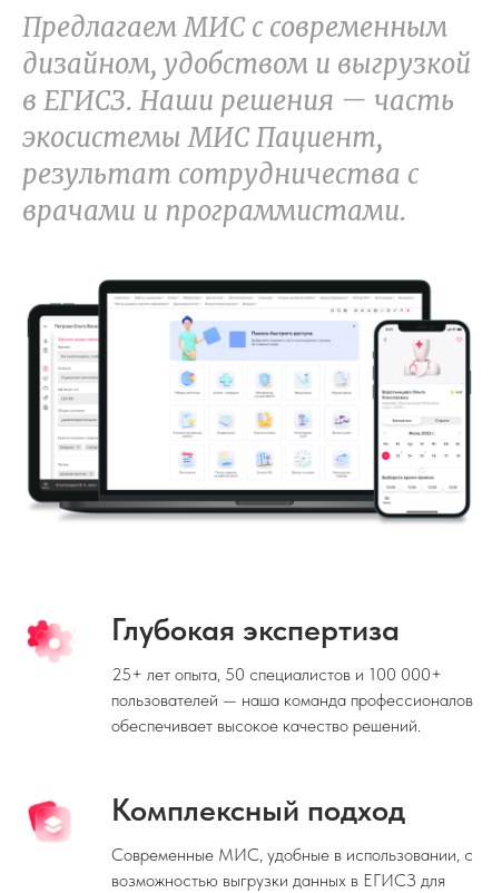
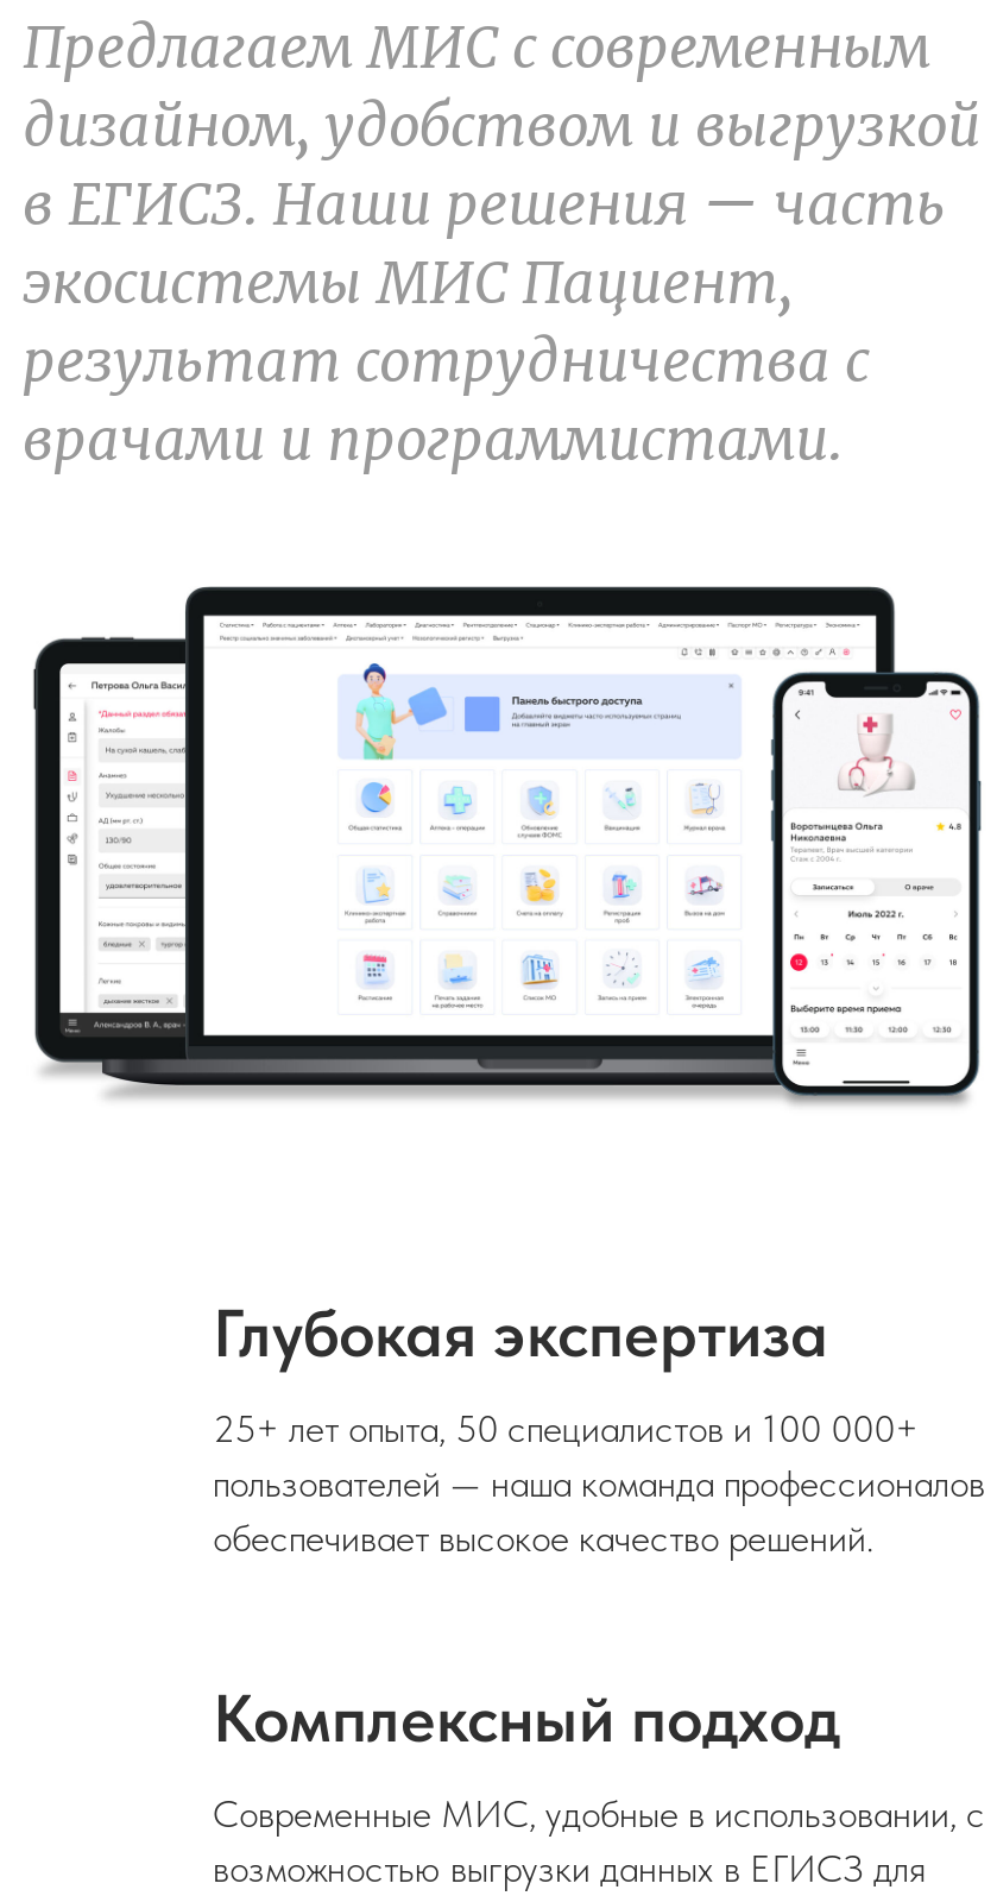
[27,619,71,663] [image] -> none
[27,799,70,842] [image] -> none

